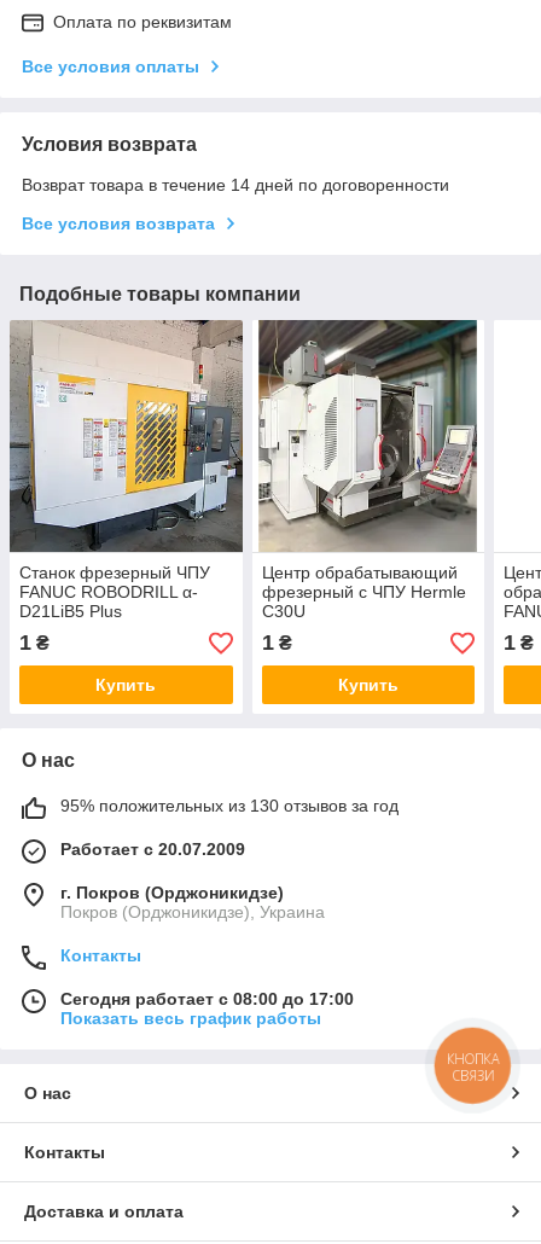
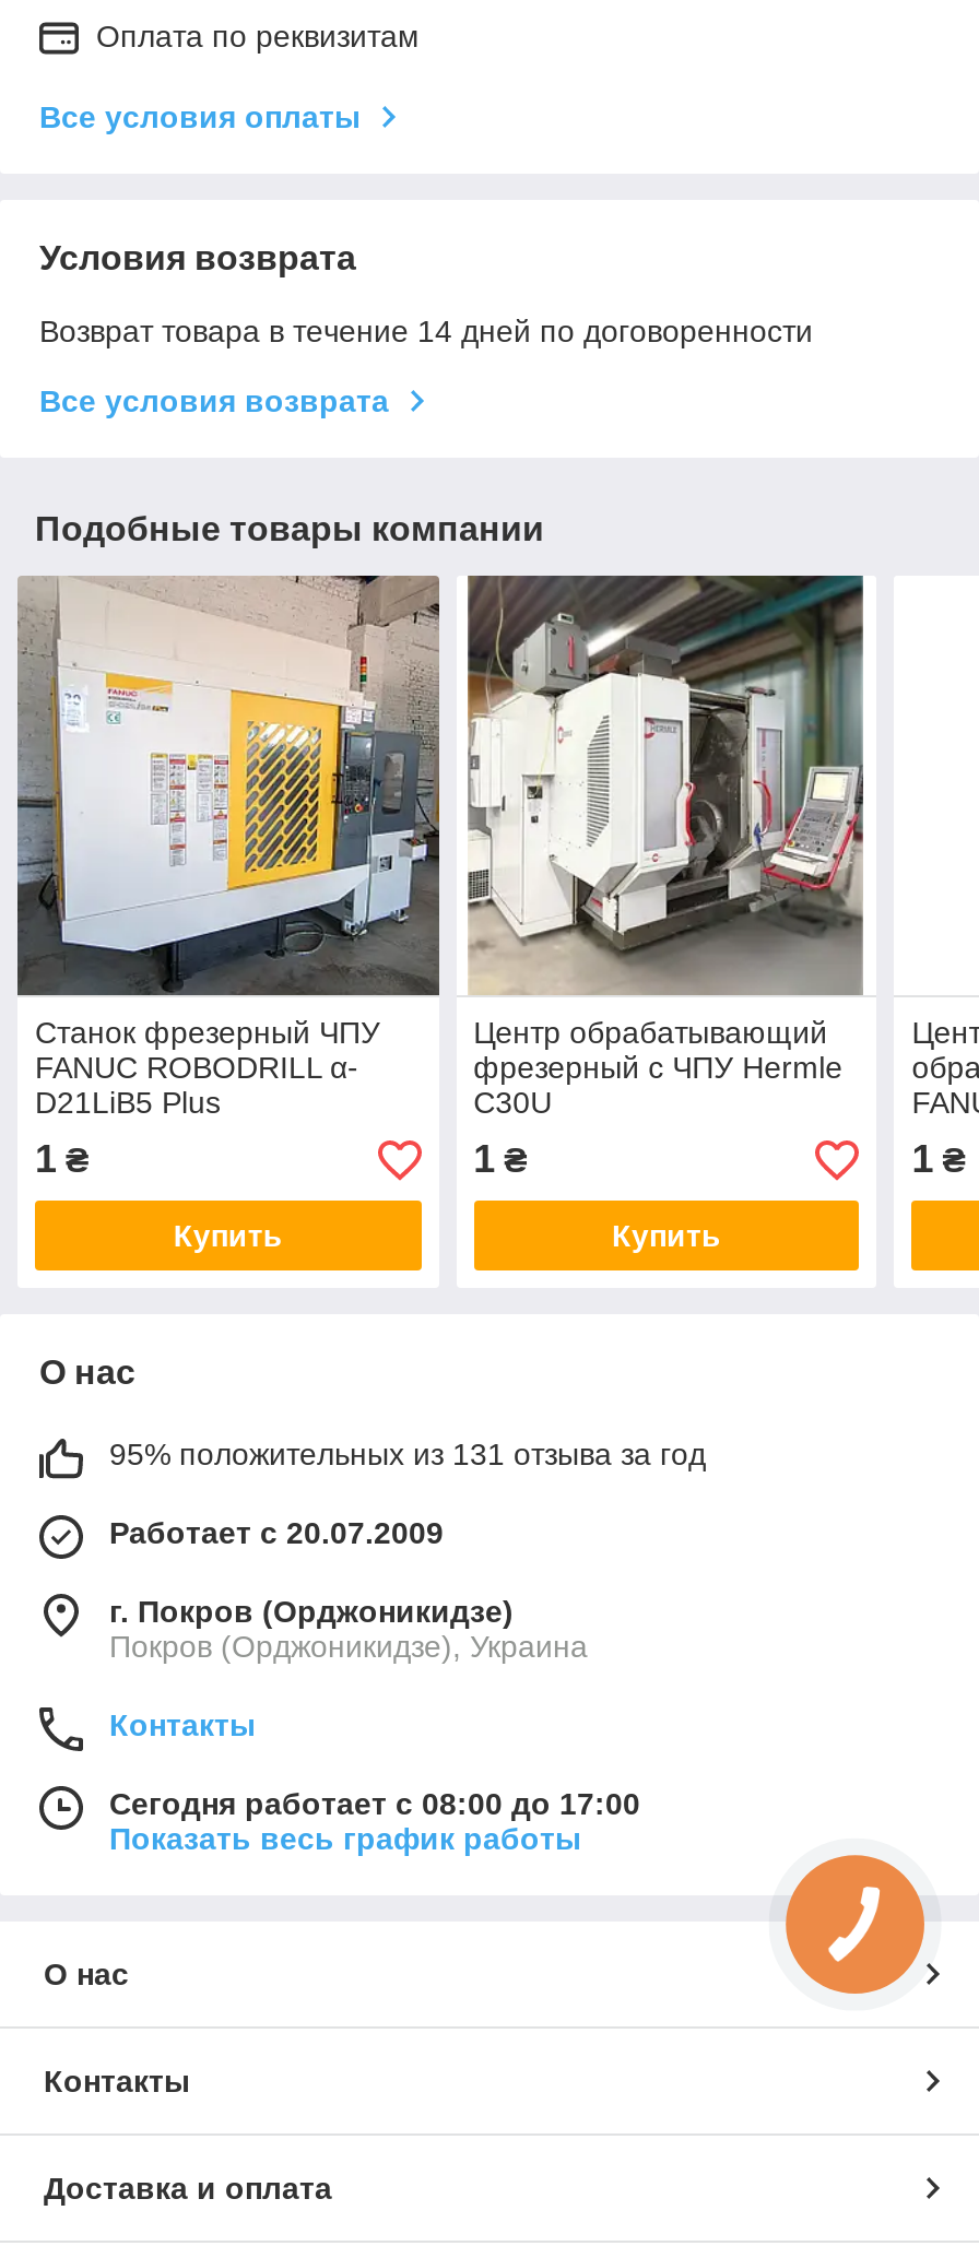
[60,796,399,816] 95% положительных из 130 отзывов за год -> [109,1437,706,1472] 95% положительных из 131 отзыва за год
[447,1050,499,1085] КНОПКА | СВЯЗИ -> none

